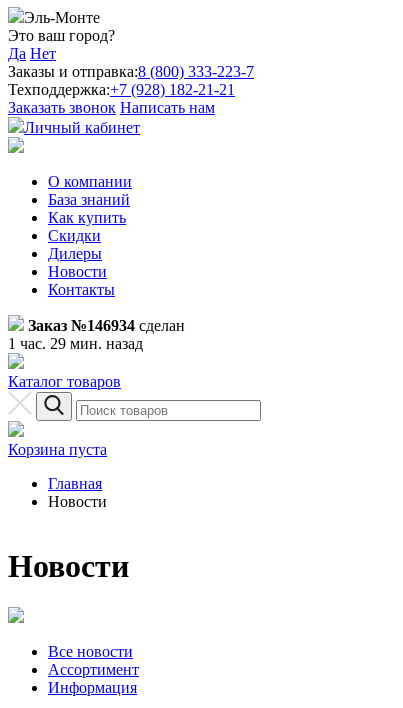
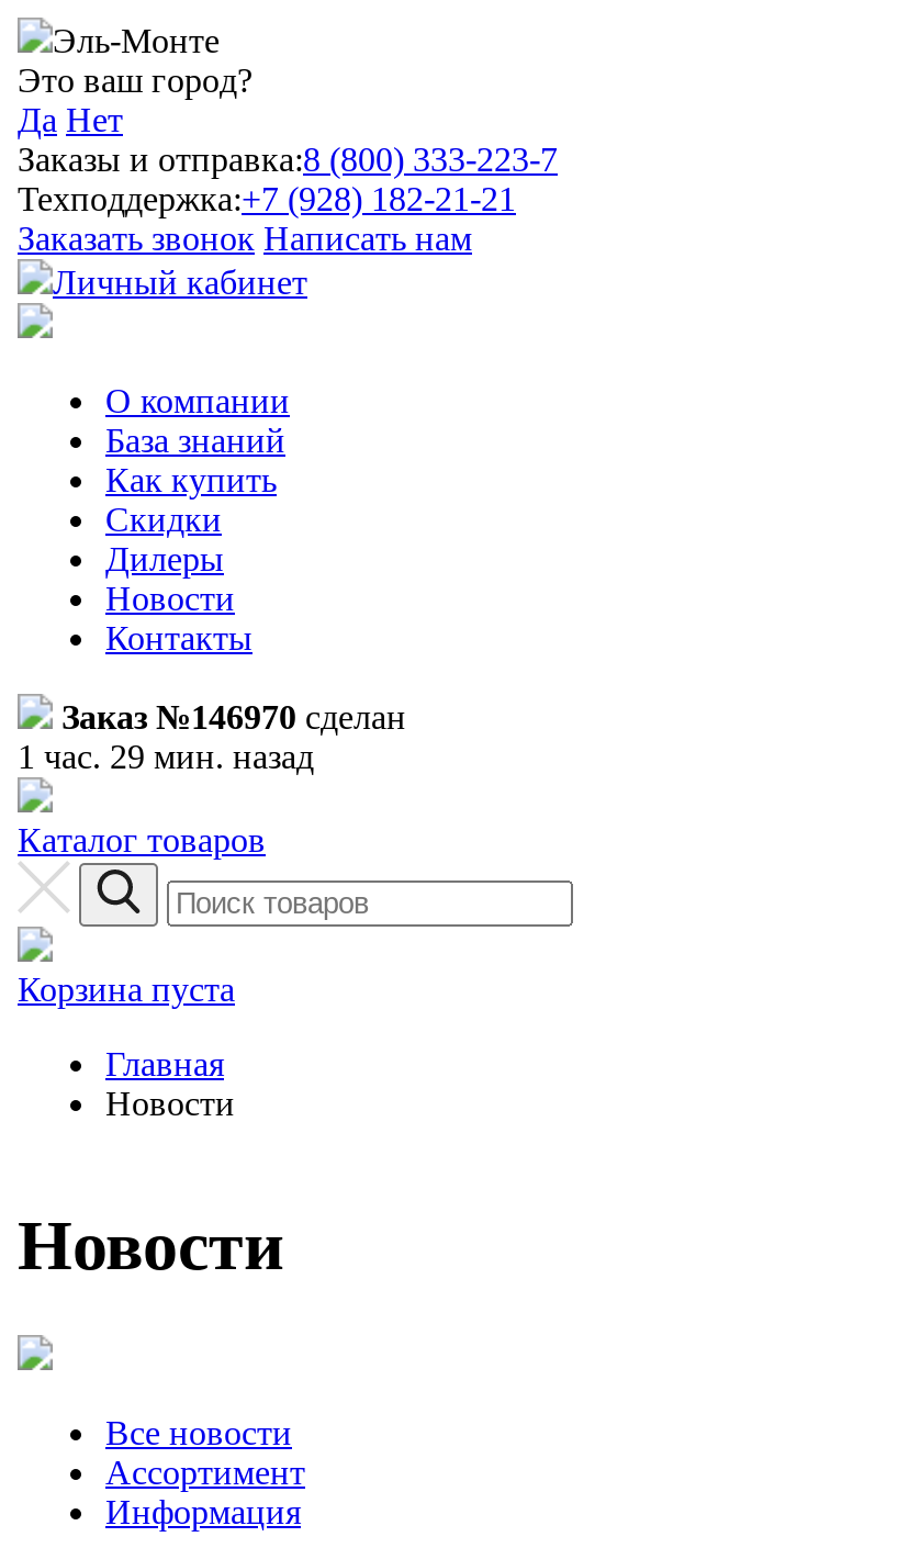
[28,317,185,334] Заказ №146934 сделан -> [61,698,406,736] Заказ №146970 сделан

